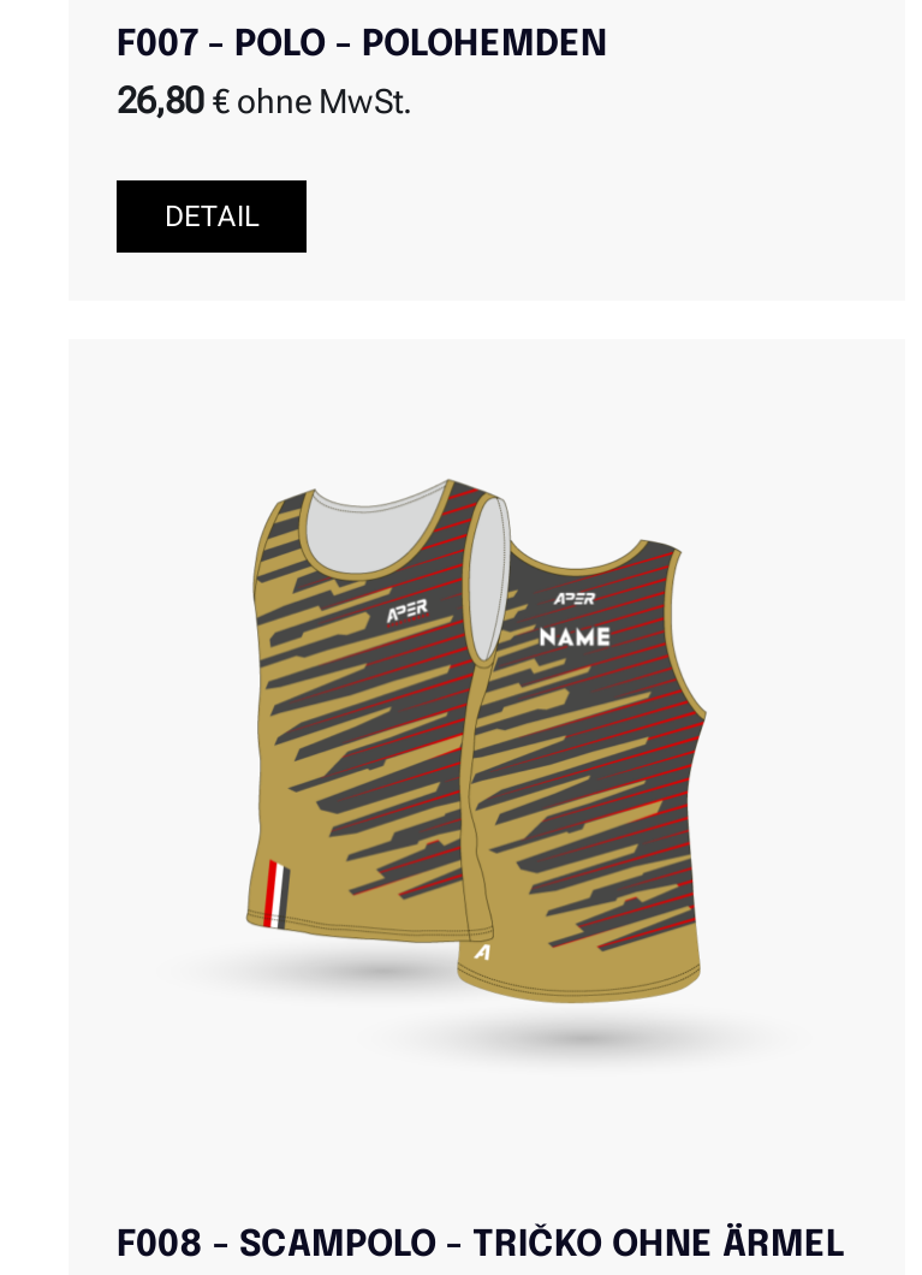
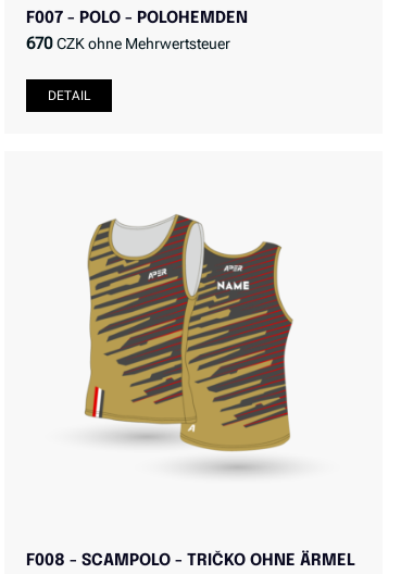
[117,80,412,123] 26,80 € ohne MwSt. -> [26,34,230,53] 670 CZK ohne Mehrwertsteuer

